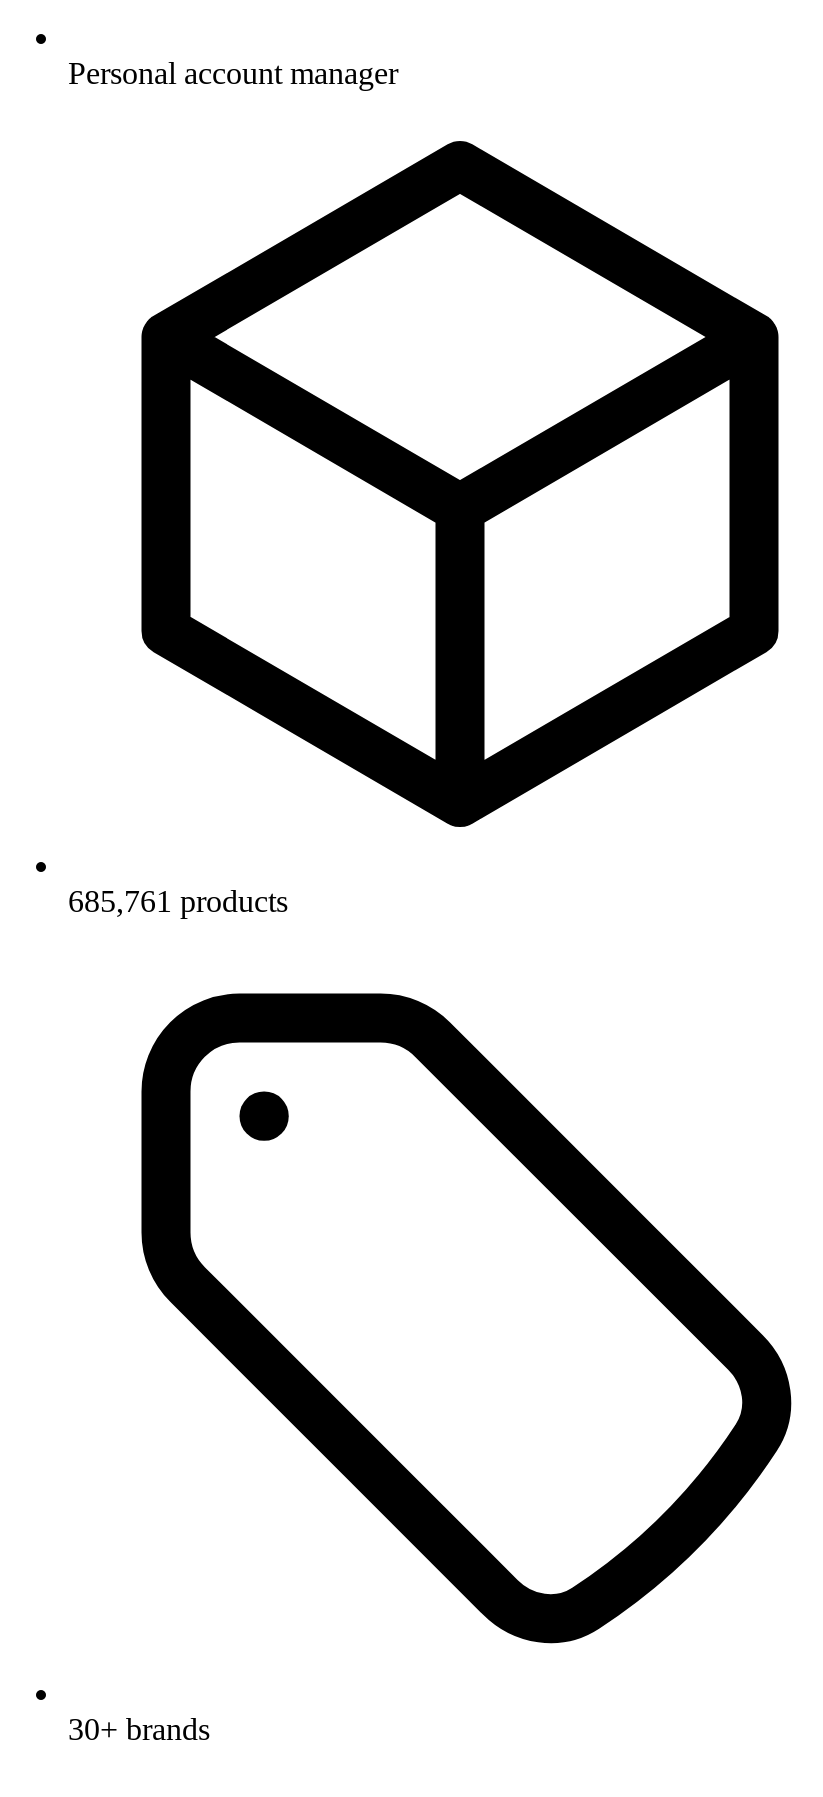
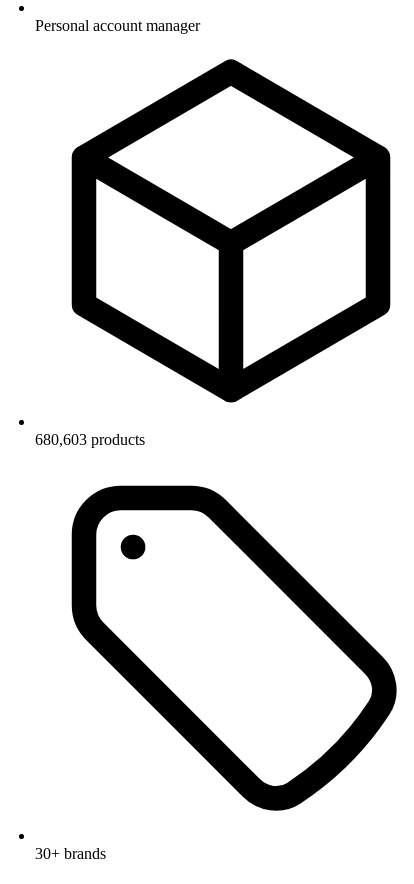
[68,883,288,917] 685,761 products -> [35,430,145,447] 680,603 products

